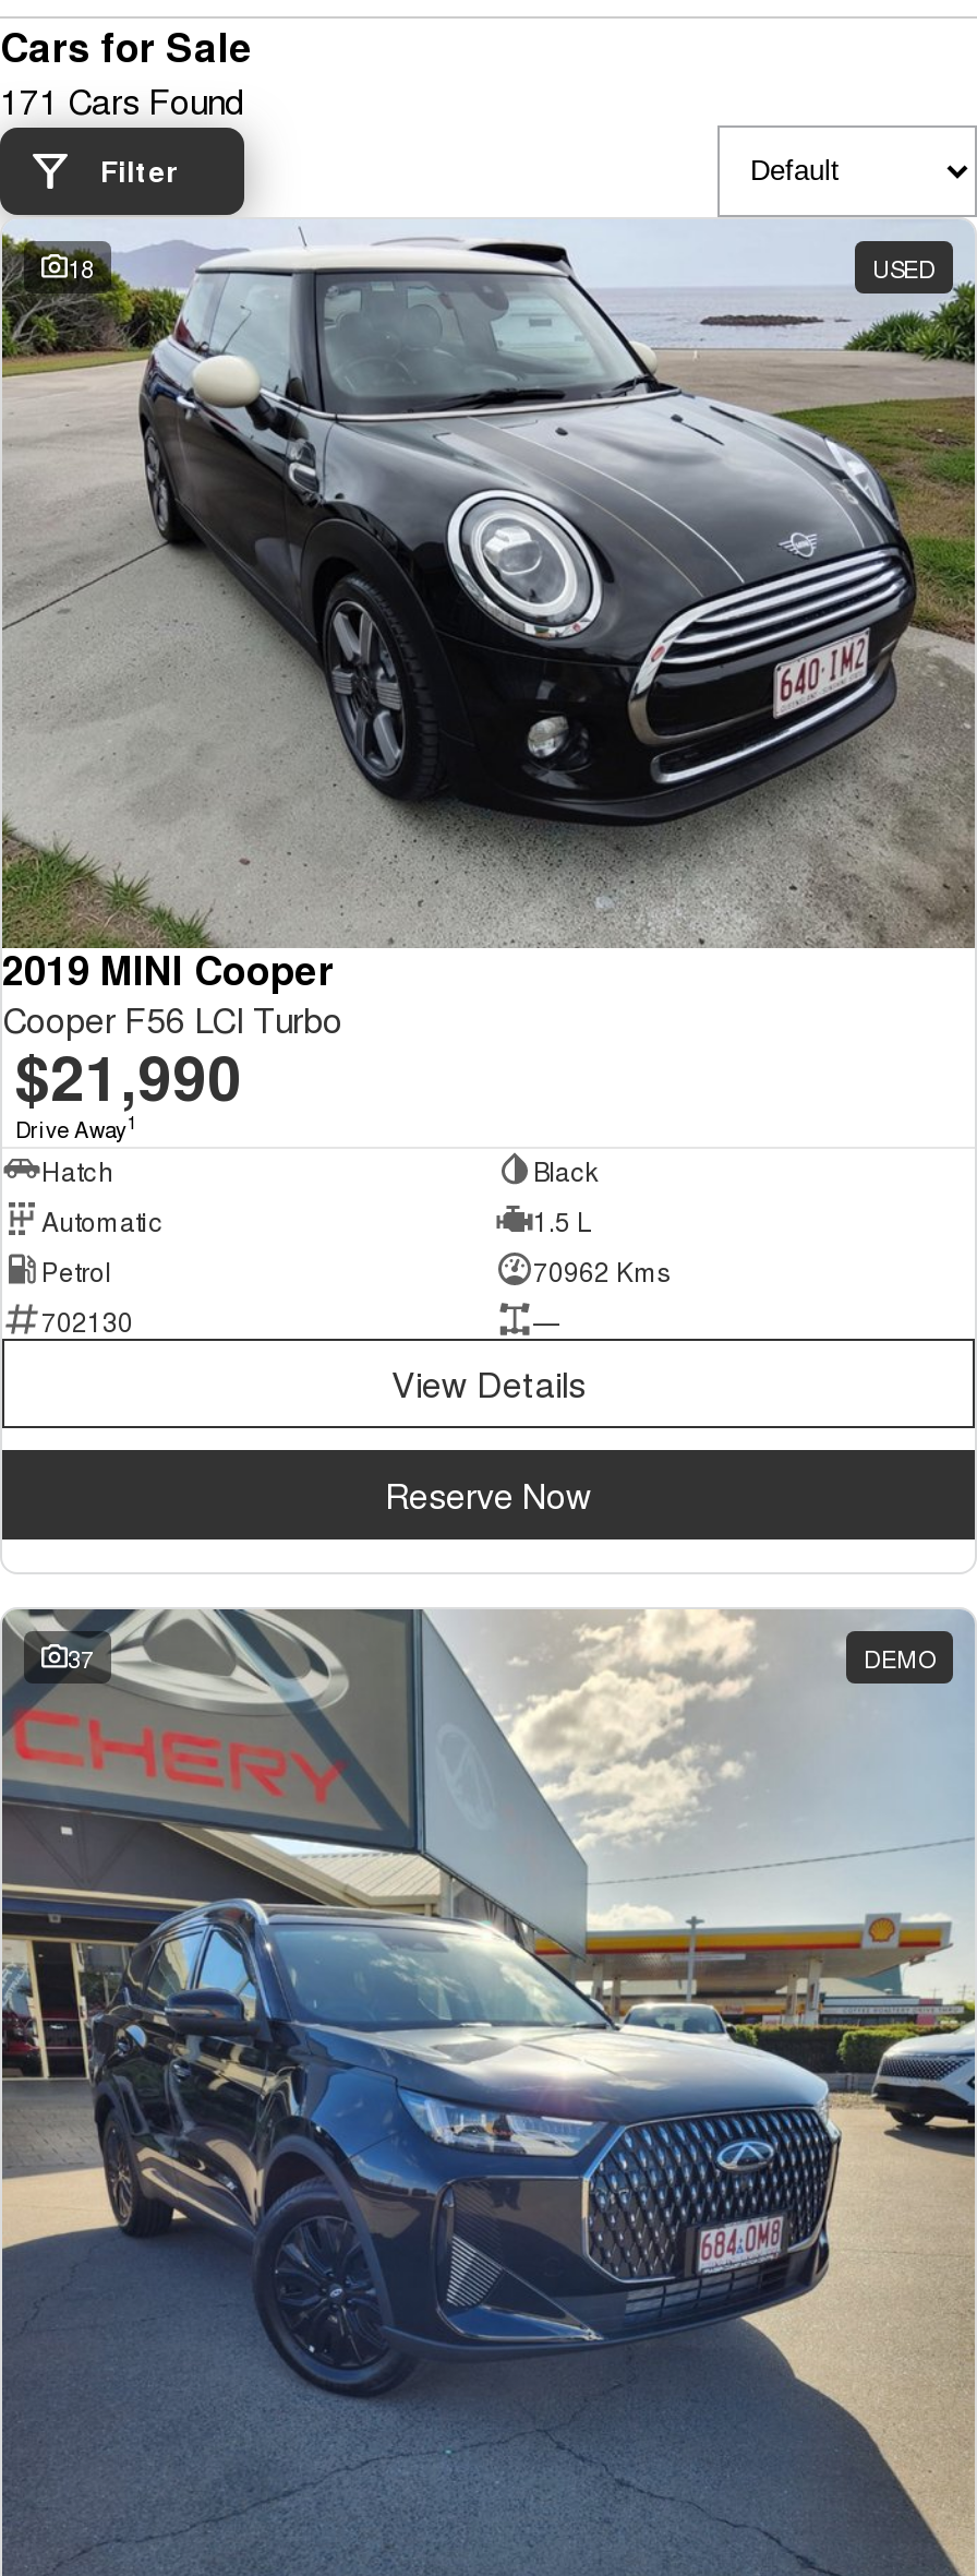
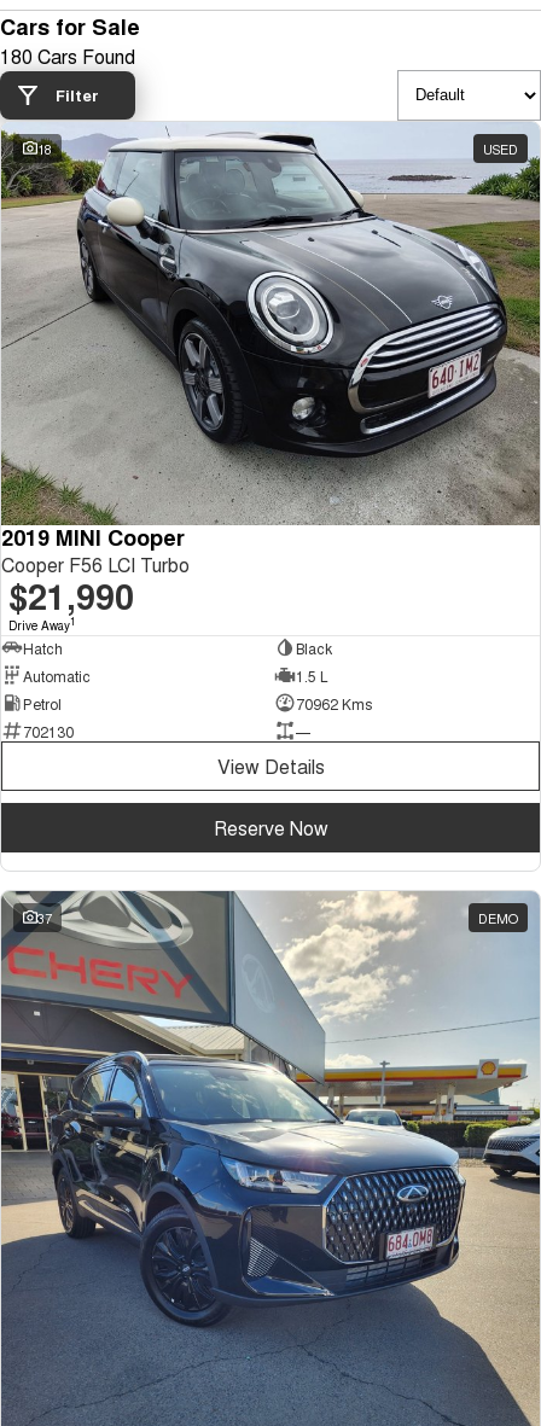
[0,75,244,125] 171 Cars Found -> [0,42,135,70] 180 Cars Found

